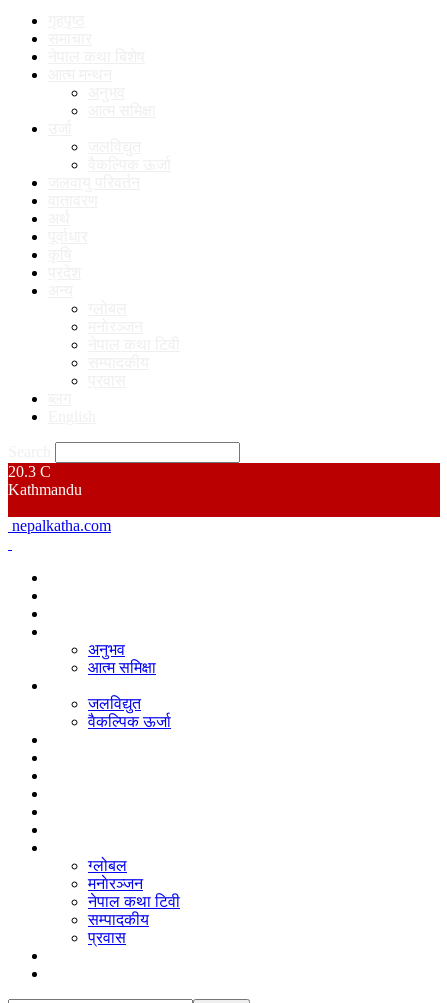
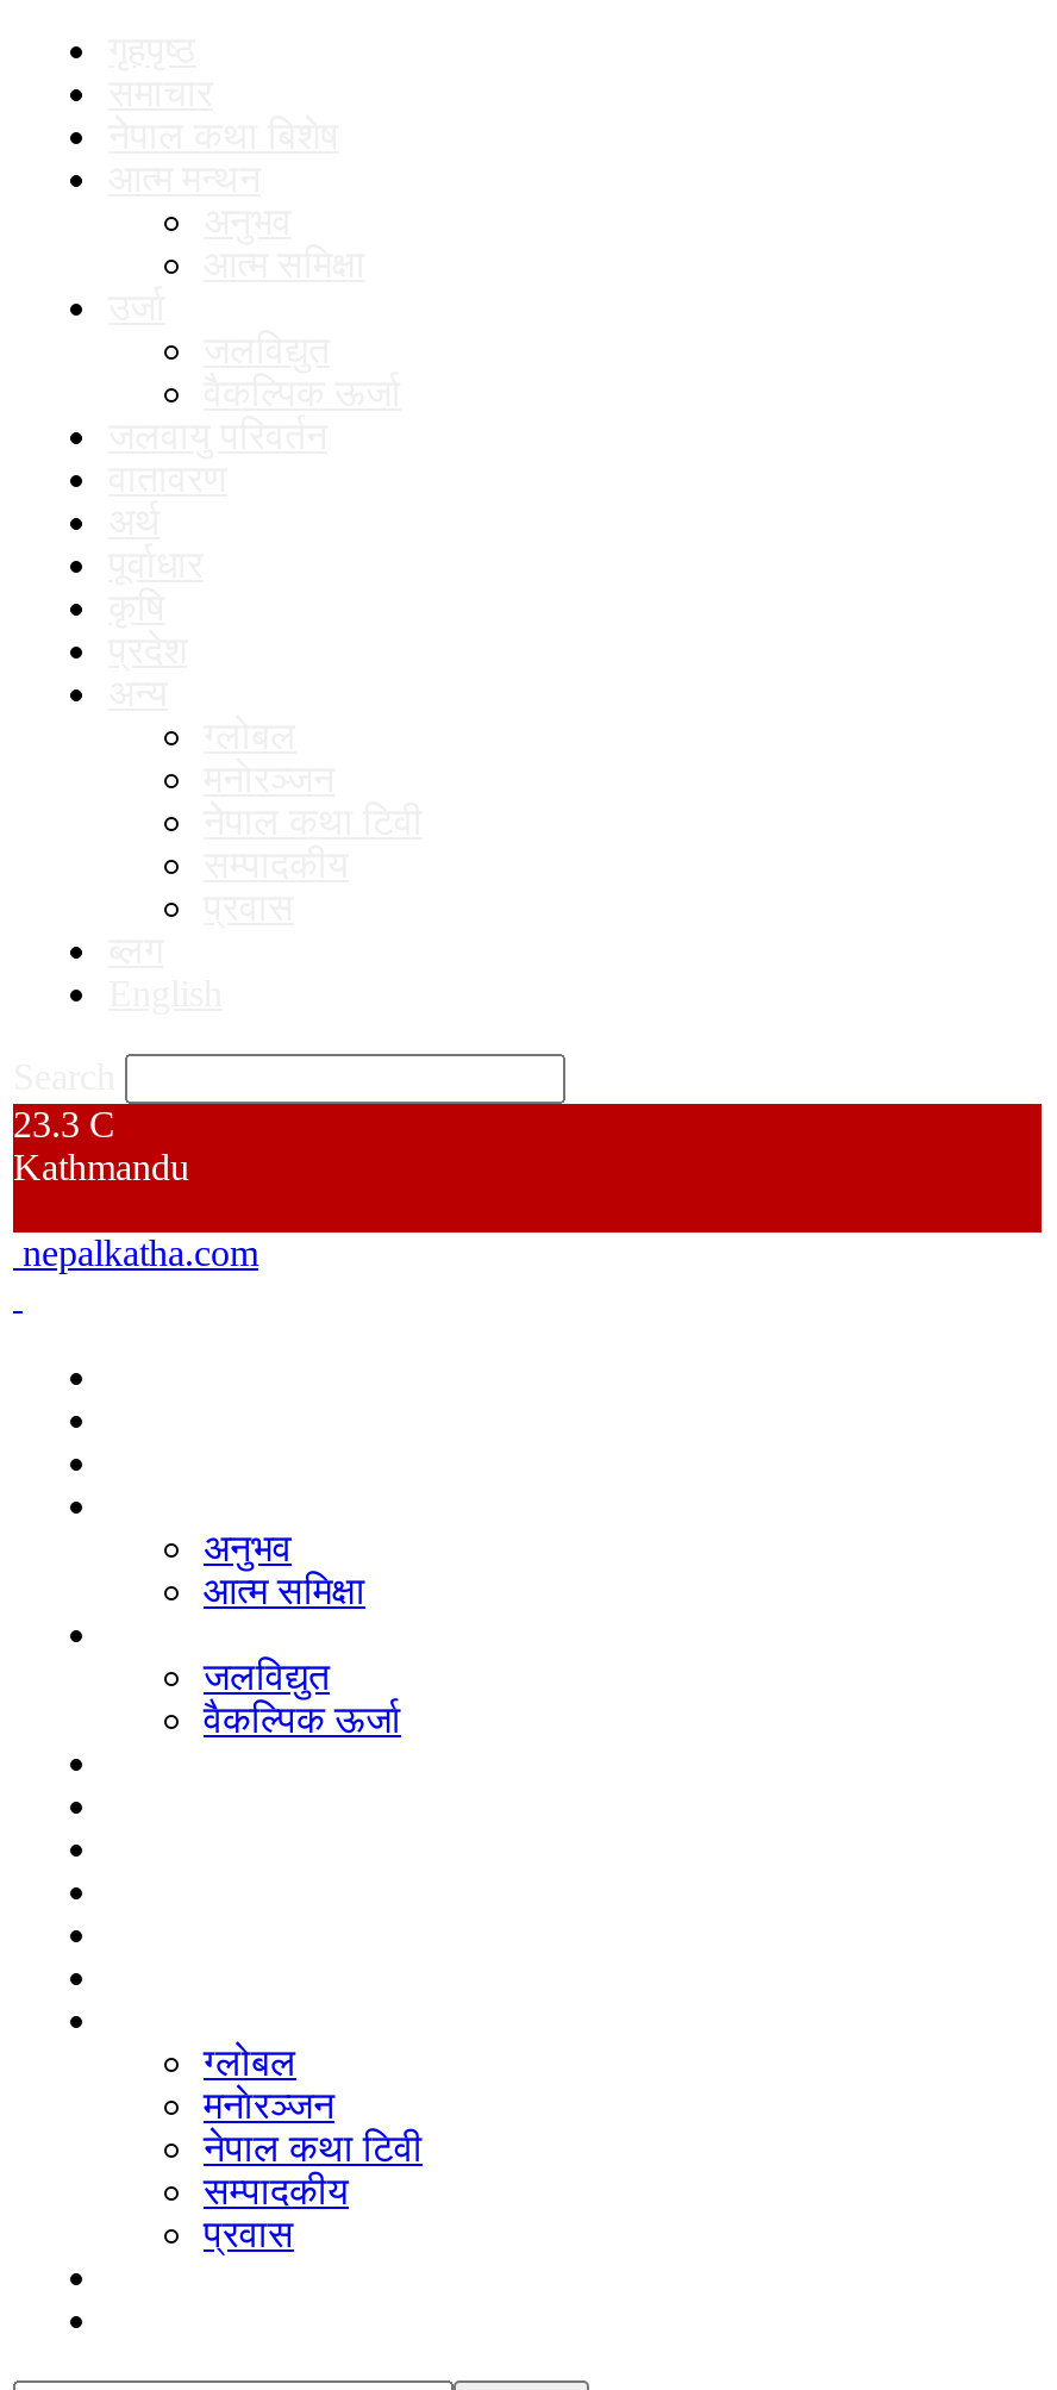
[8,463,51,480] 20.3 C -> [13,1104,115,1144] 23.3 C

